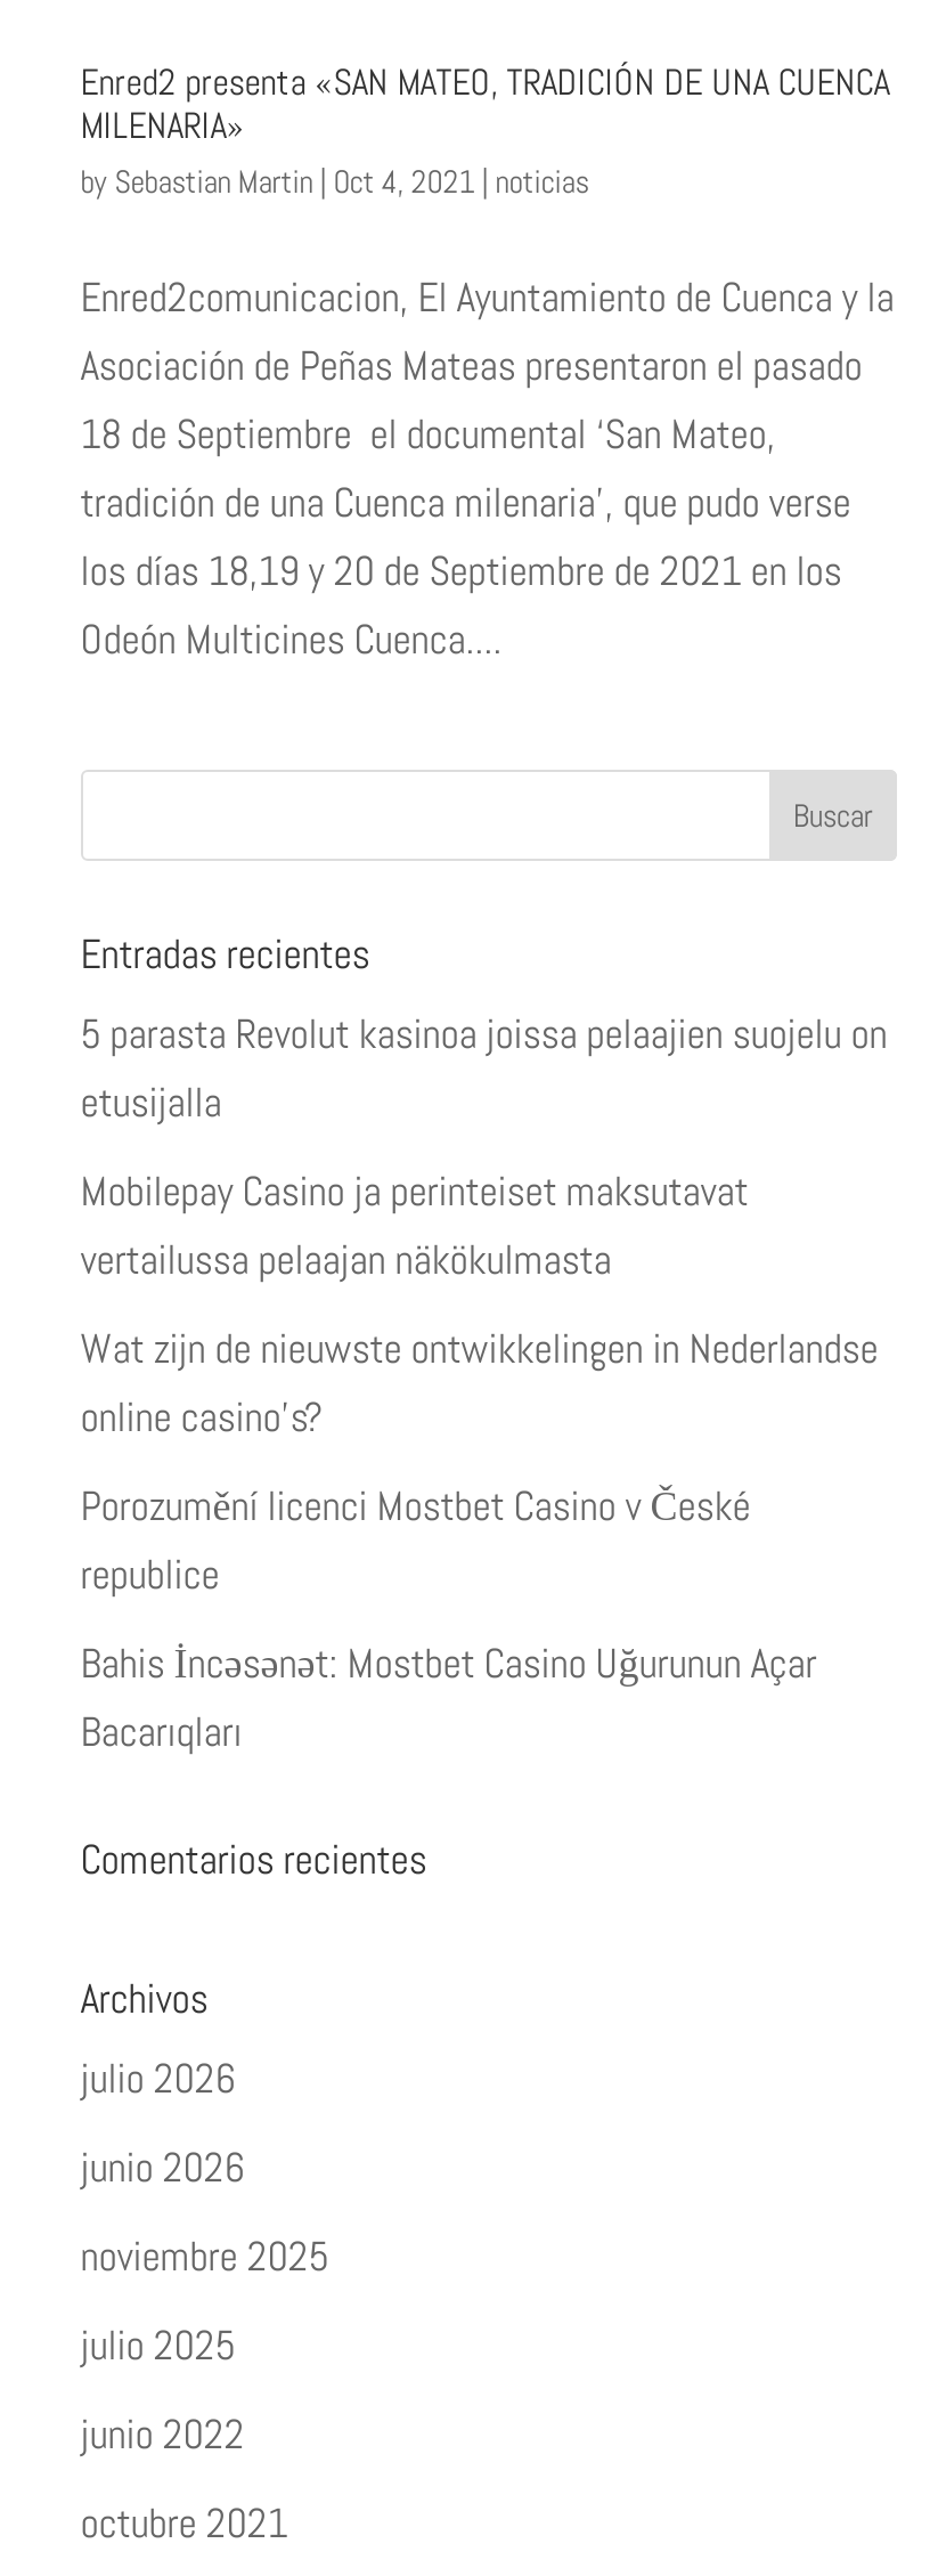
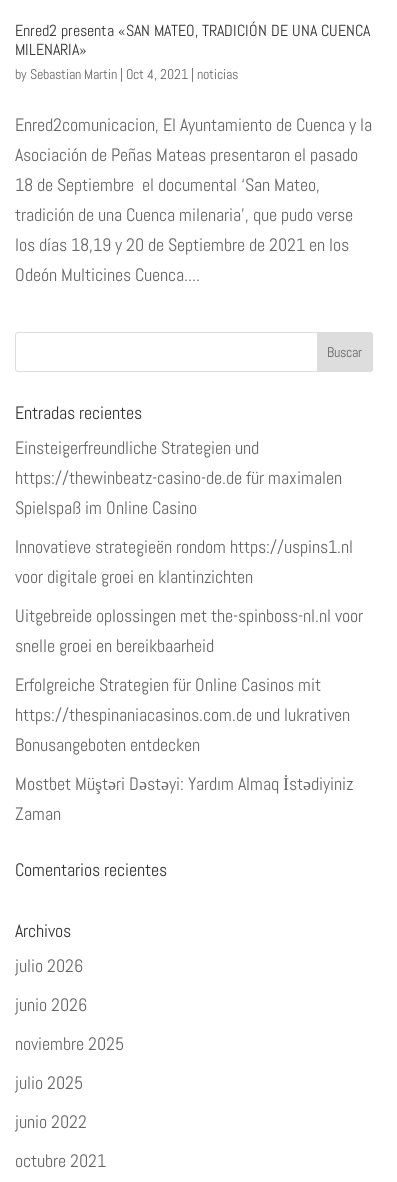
[80,1007,887,1128] 5 parasta Revolut kasinoa joissa pelaajien suojelu on | etusijalla -> [15,436,342,519] Einsteigerfreundliche Strategien und | https://thewinbeatz-casino-de.de für maximalen | Spielspaß im Online Casino
[80,1165,748,1286] Mobilepay Casino ja perinteiset maksutavat | vertailussa pelaajan näkökulmasta -> [15,535,353,588] Innovatieve strategieën rondom https://uspins1.nl | voor digitale groei en klantinzichten
[80,1322,878,1443] Wat zijn de nieuwste ontwikkelingen in Nederlandse | online casino’s? -> [15,604,363,657] Uitgebreide oplossingen met the-spinboss-nl.nl voor | snelle groei en bereikbaarheid
[80,1479,751,1600] Porozumění licenci Mostbet Casino v České | republice -> [15,673,350,756] Erfolgreiche Strategien für Online Casinos mit | https://thespinaniacasinos.com.de und lukrativen | Bonusangeboten entdecken
[80,1637,817,1758] Bahis İncəsənət: Mostbet Casino Uğurunun Açar | Bacarıqları -> [15,772,353,825] Mostbet Müştəri Dəstəyi: Yardım Almaq İstədiyiniz | Zaman

